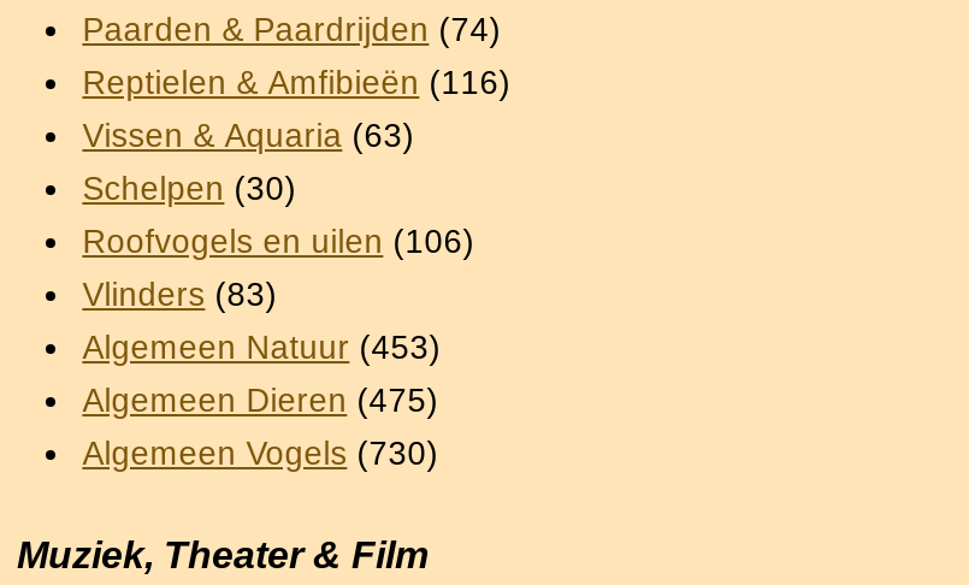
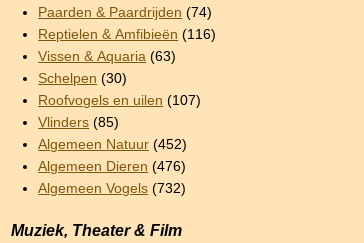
[82,223,475,259] Roofvogels en uilen (106) -> [38,93,201,108] Roofvogels en uilen (107)
[82,276,277,312] Vlinders (83) -> [38,115,119,130] Vlinders (85)
[82,329,441,365] Algemeen Natuur (453) -> [38,137,187,152] Algemeen Natuur (452)
[82,382,439,418] Algemeen Dieren (475) -> [38,159,186,174] Algemeen Dieren (476)
[82,435,439,471] Algemeen Vogels (730) -> [38,181,186,196] Algemeen Vogels (732)

